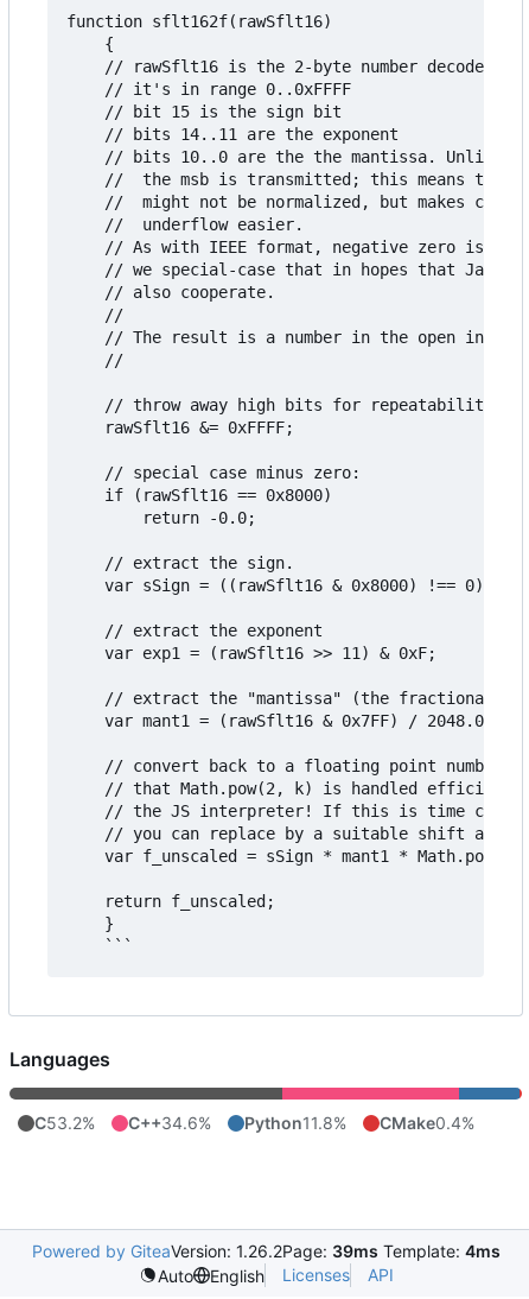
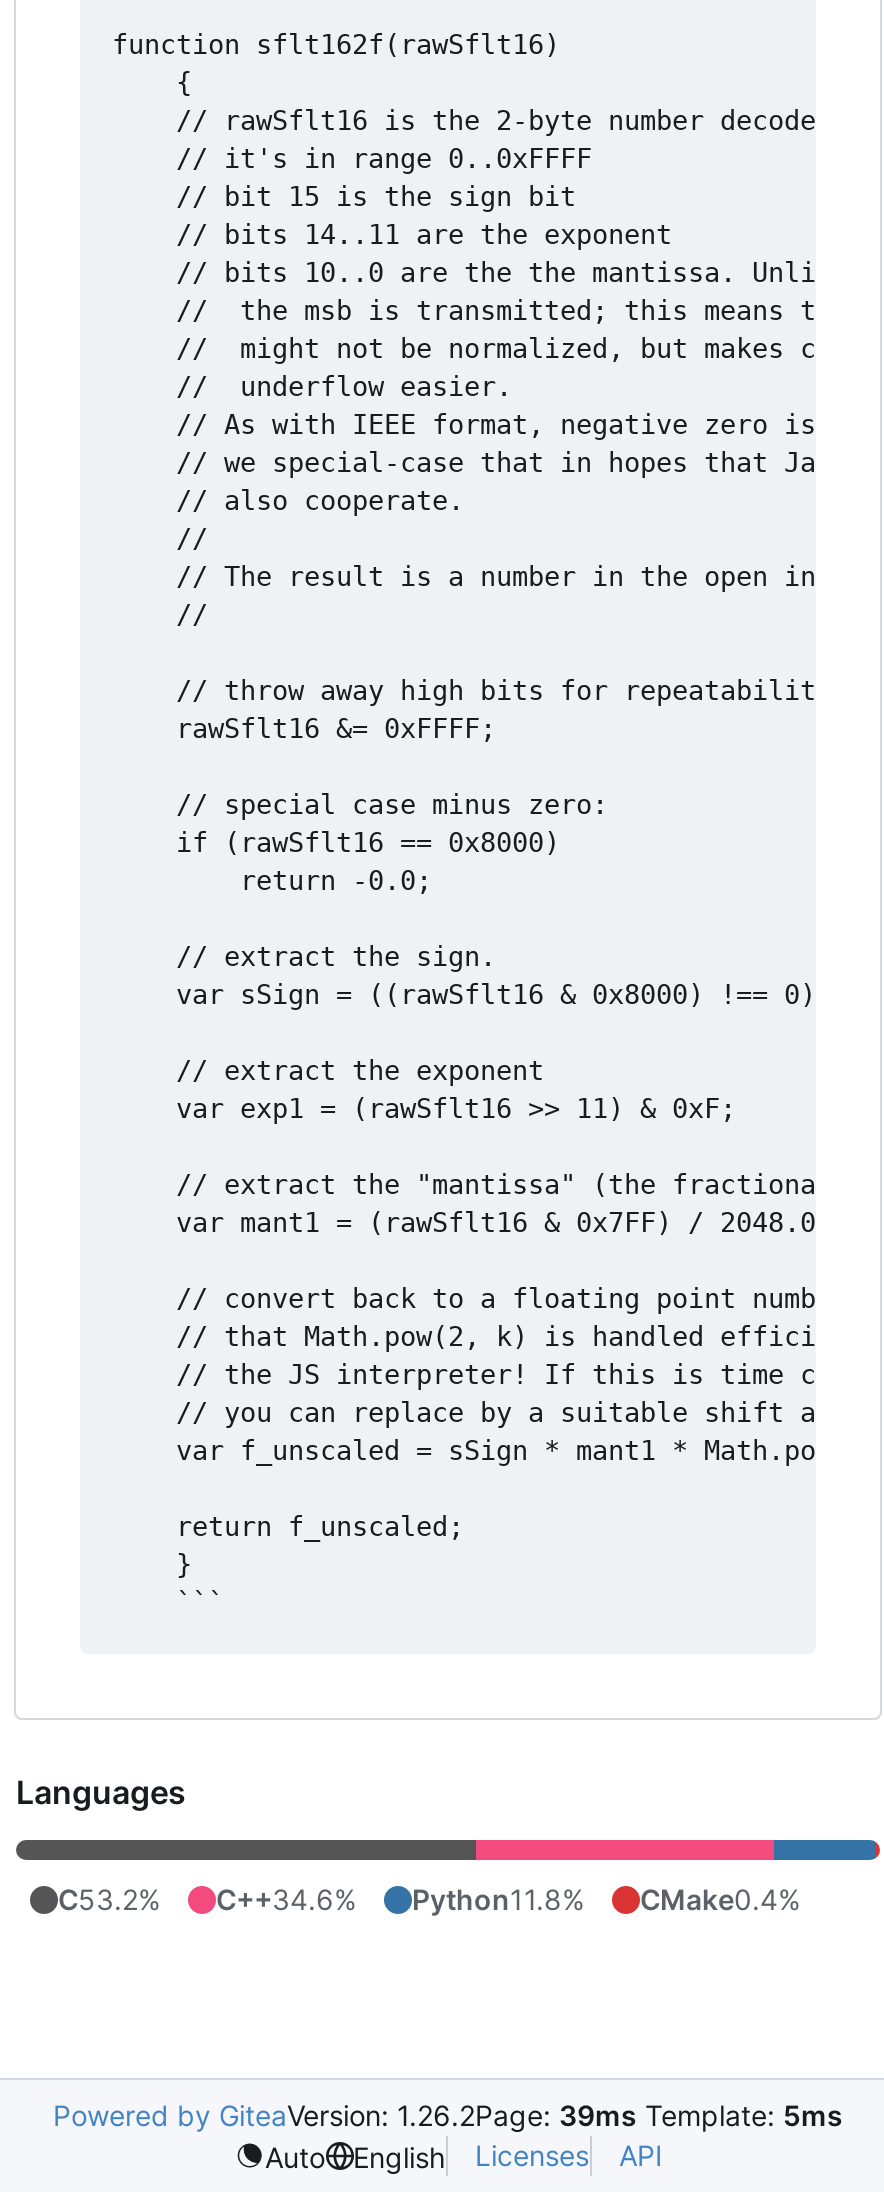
[31,1241,500,1261] Powered by GiteaVersion: 1.26.2Page: 39ms Template: 4ms -> [53,2098,843,2132] Powered by GiteaVersion: 1.26.2Page: 39ms Template: 5ms

